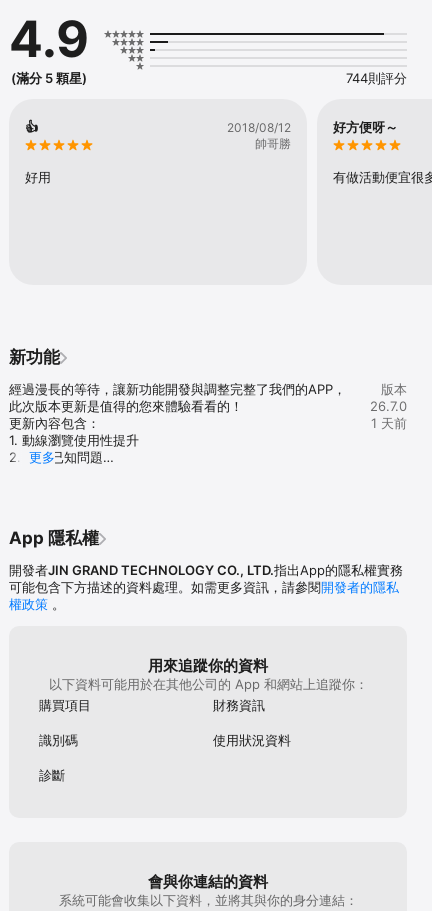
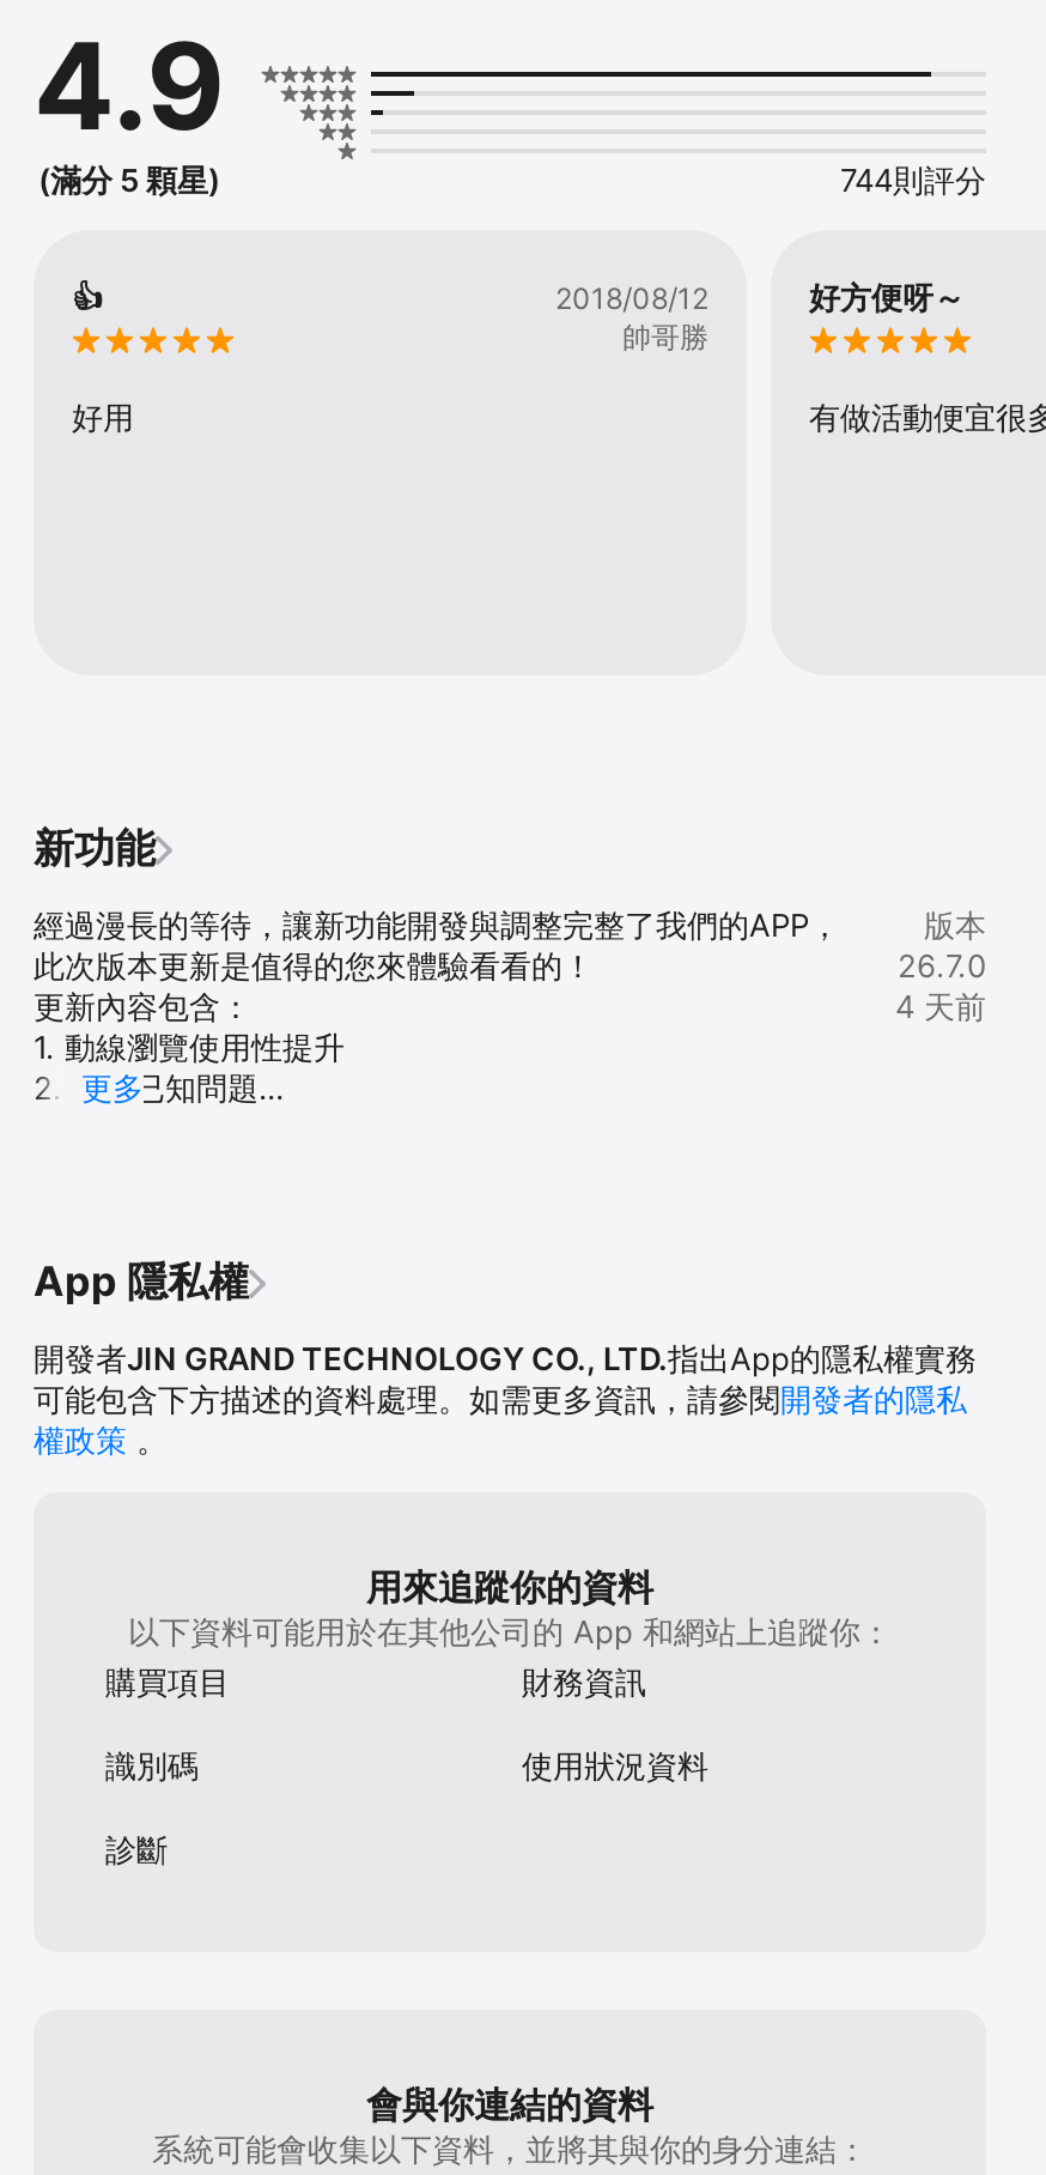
[371,415,407,431] 1 天前 -> [895,986,986,1025] 4 天前

